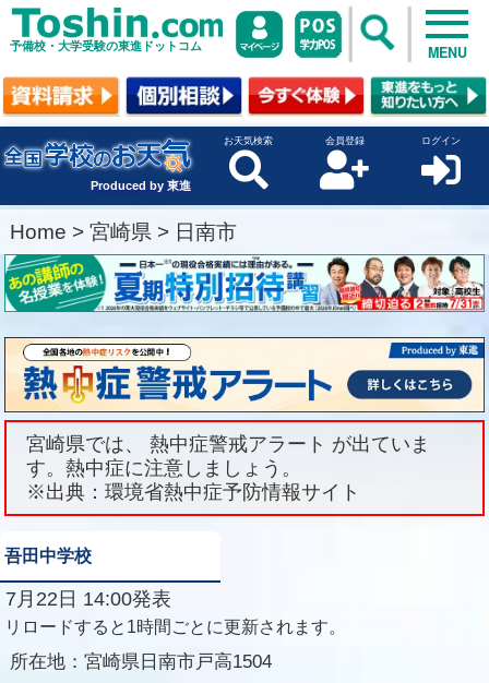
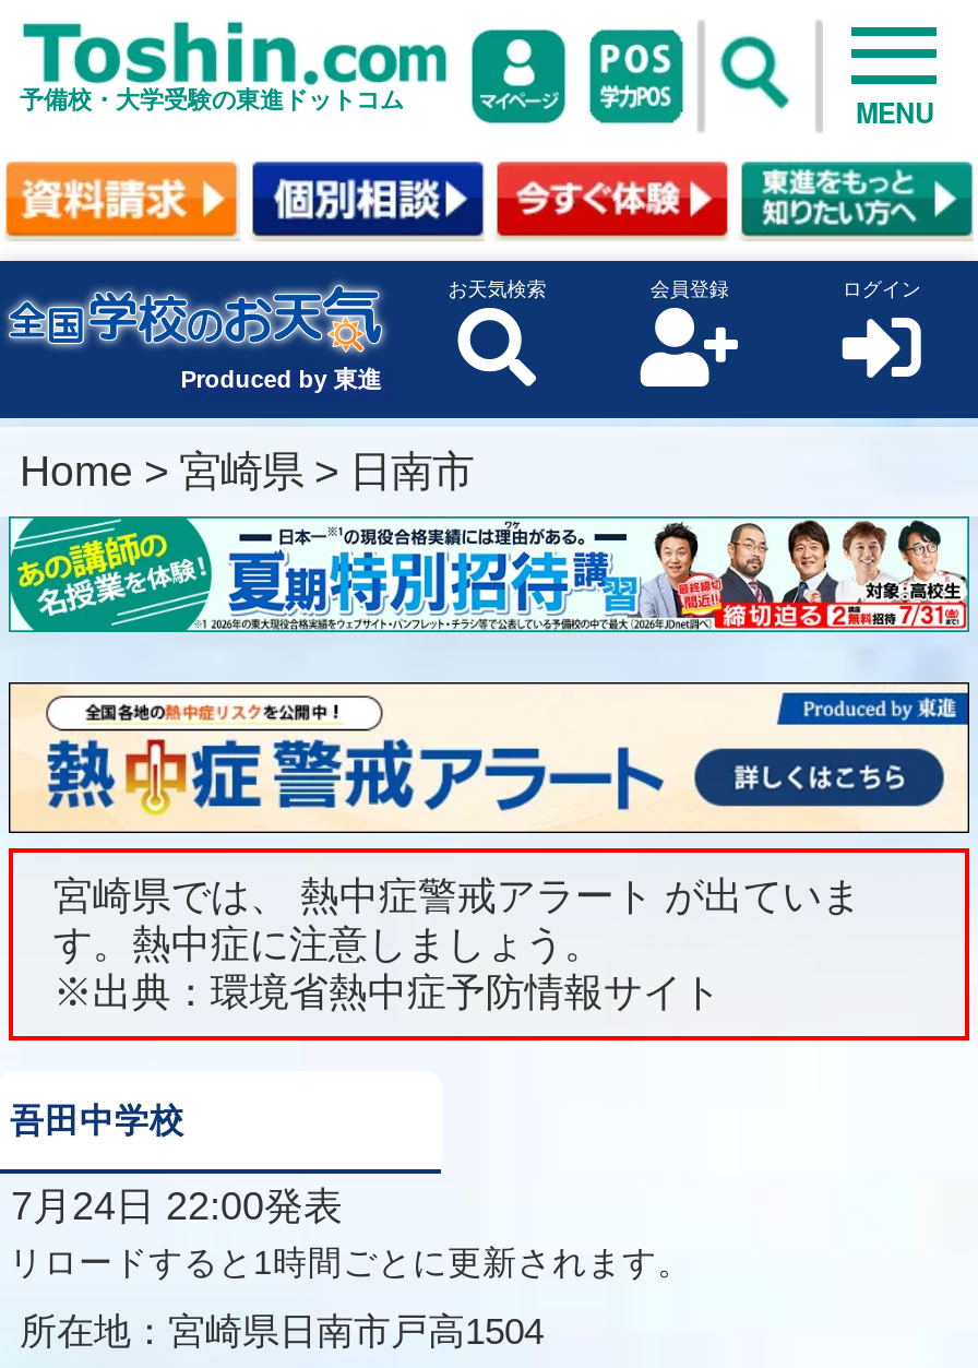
[0,588,171,610] 7月22日 14:00発表 -> [0,1185,343,1229] 7月24日 22:00発表

